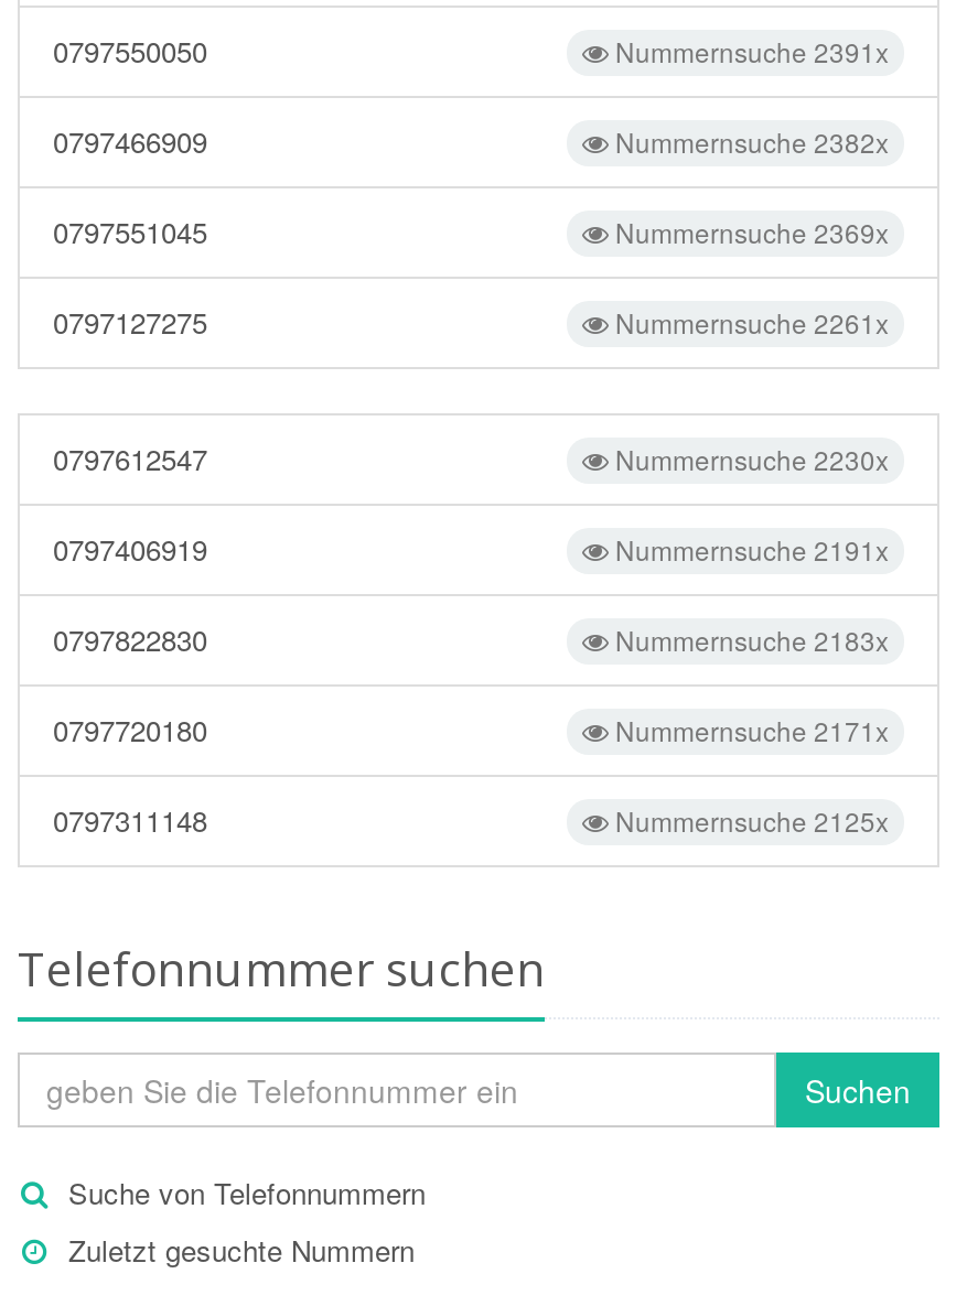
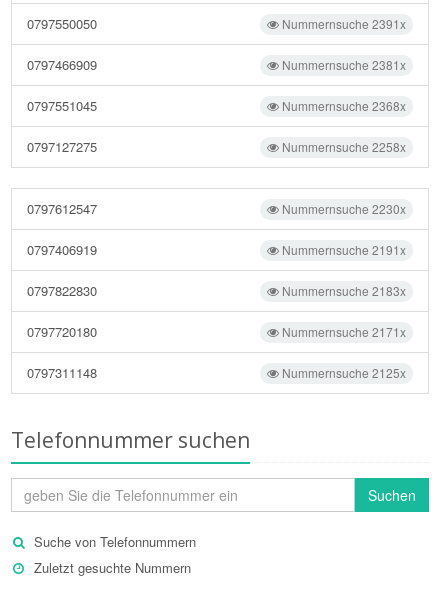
[609,122,889,160] Nummernsuche 2382x -> [279,56,406,73] Nummernsuche 2381x
[609,213,889,250] Nummernsuche 2369x -> [279,97,406,114] Nummernsuche 2368x
[609,303,889,341] Nummernsuche 2261x -> [279,138,406,155] Nummernsuche 2258x

